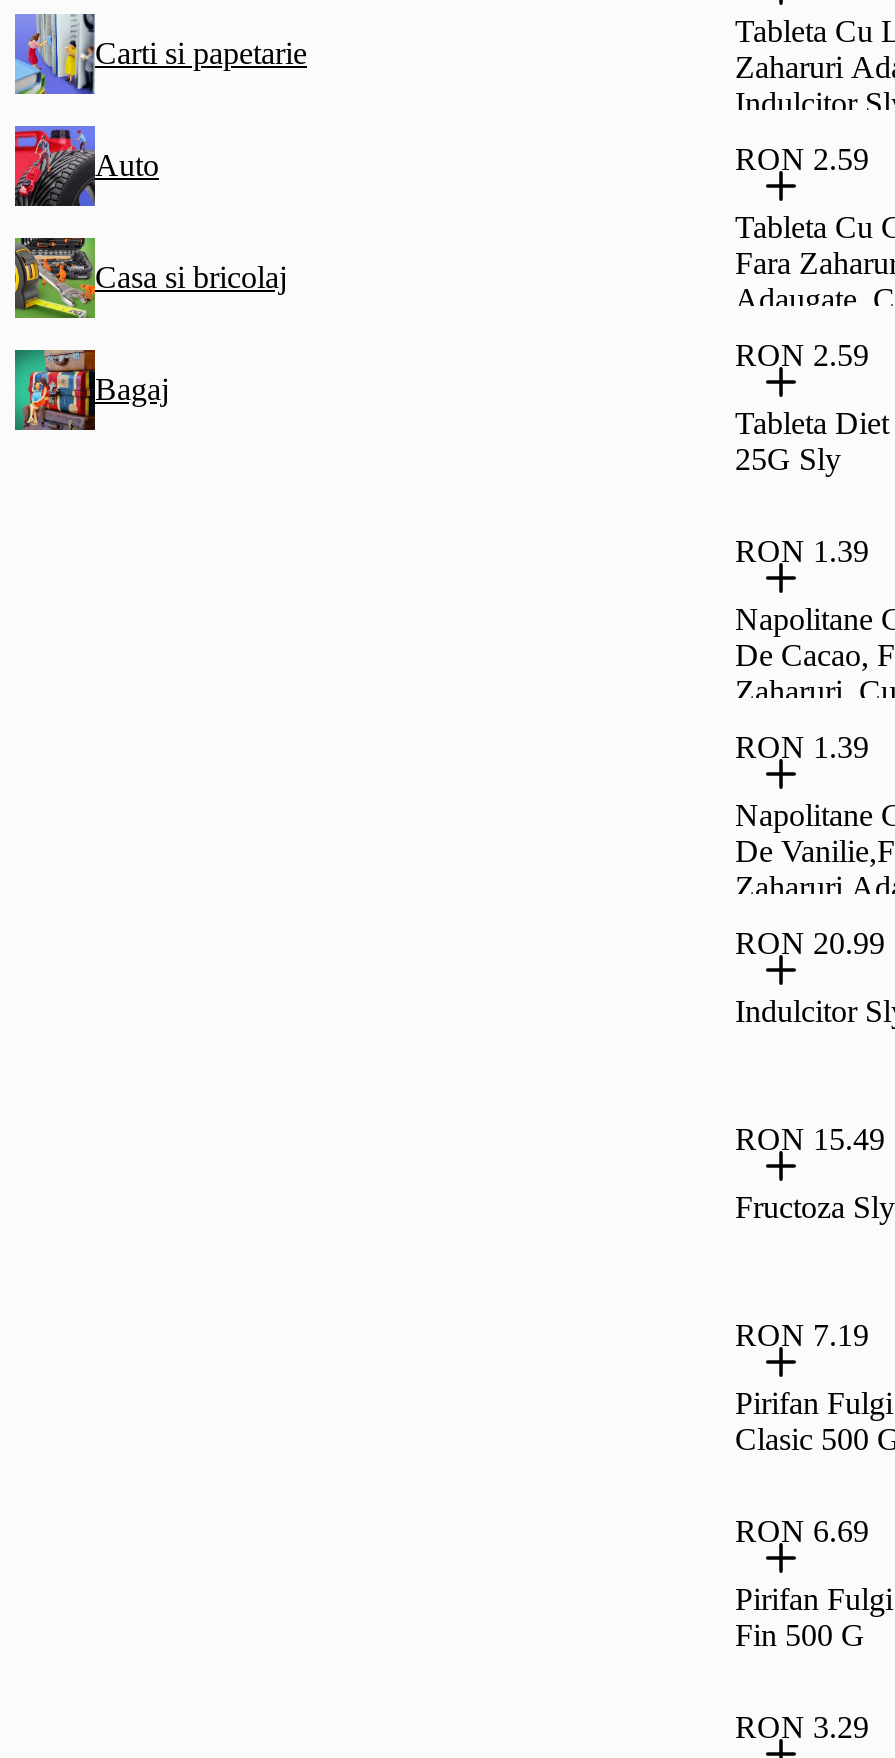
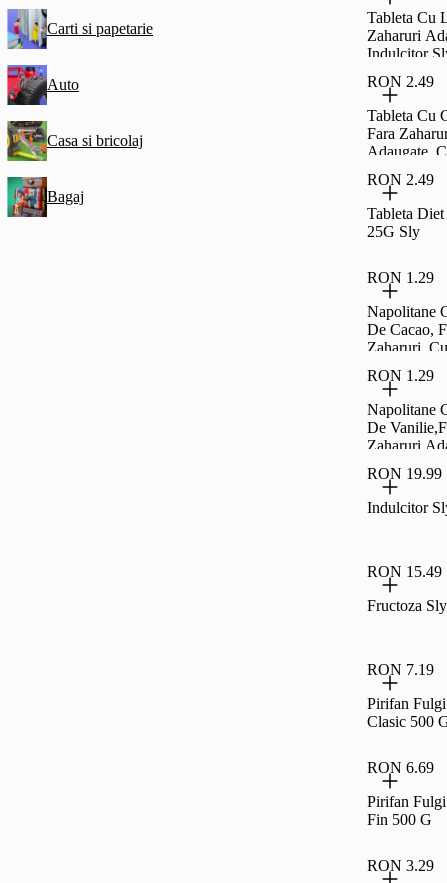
[735,142,869,176] RON 2.59 -> [367,73,434,90] RON 2.49
[735,338,869,372] RON 2.59 -> [367,171,434,188] RON 2.49
[735,534,869,568] RON 1.39 -> [367,269,434,286] RON 1.29
[735,730,869,764] RON 1.39 -> [367,367,434,384] RON 1.29
[735,926,885,960] RON 20.99 -> [367,465,442,482] RON 19.99

